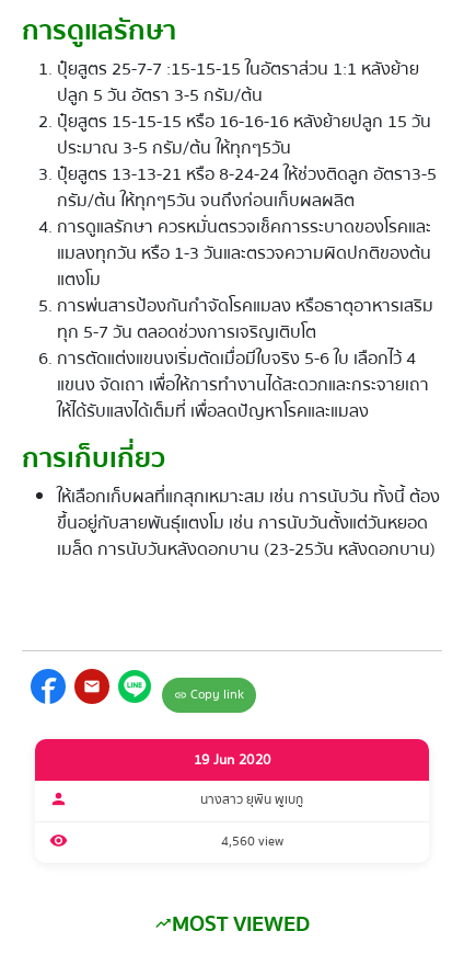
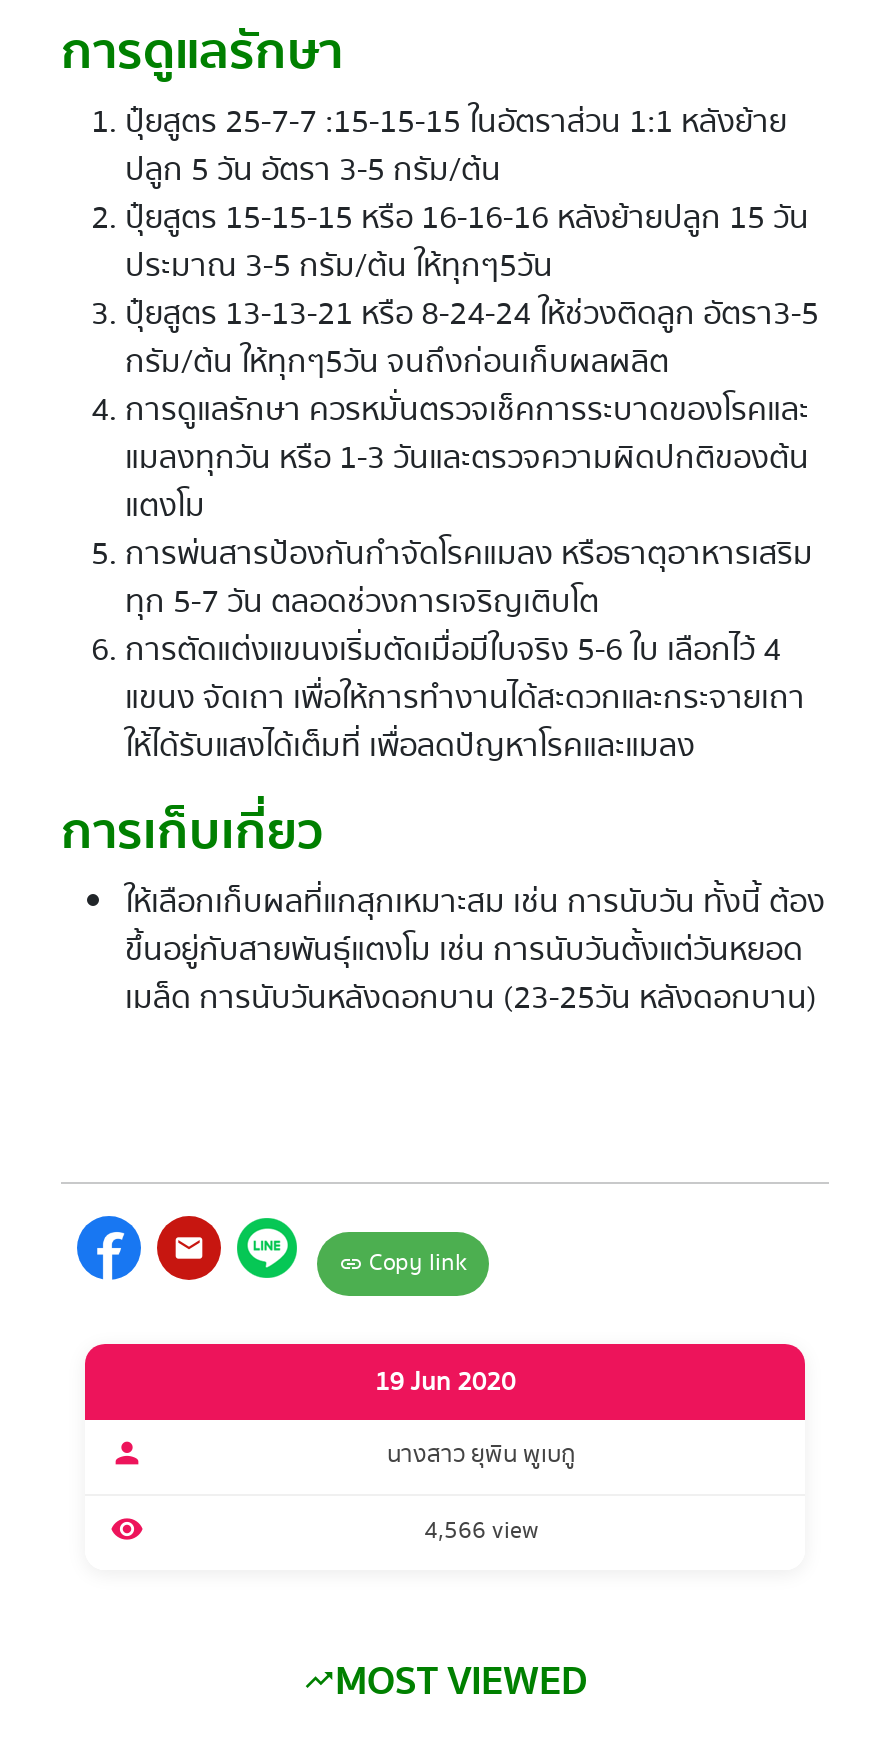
[221,831,283,852] 4,560 view -> [424,1512,538,1550] 4,566 view

